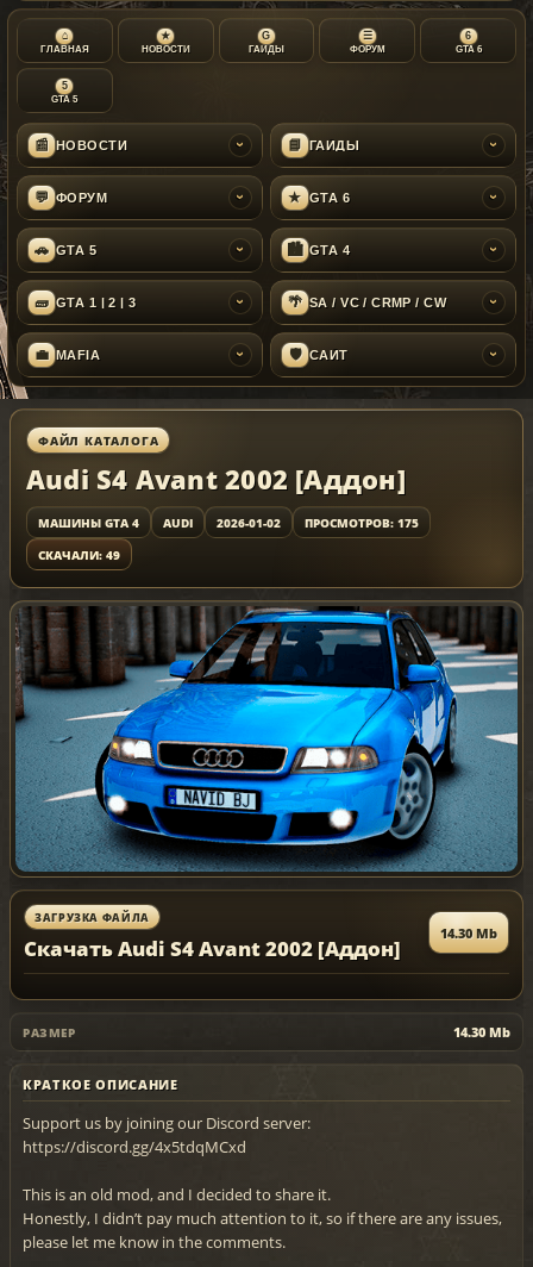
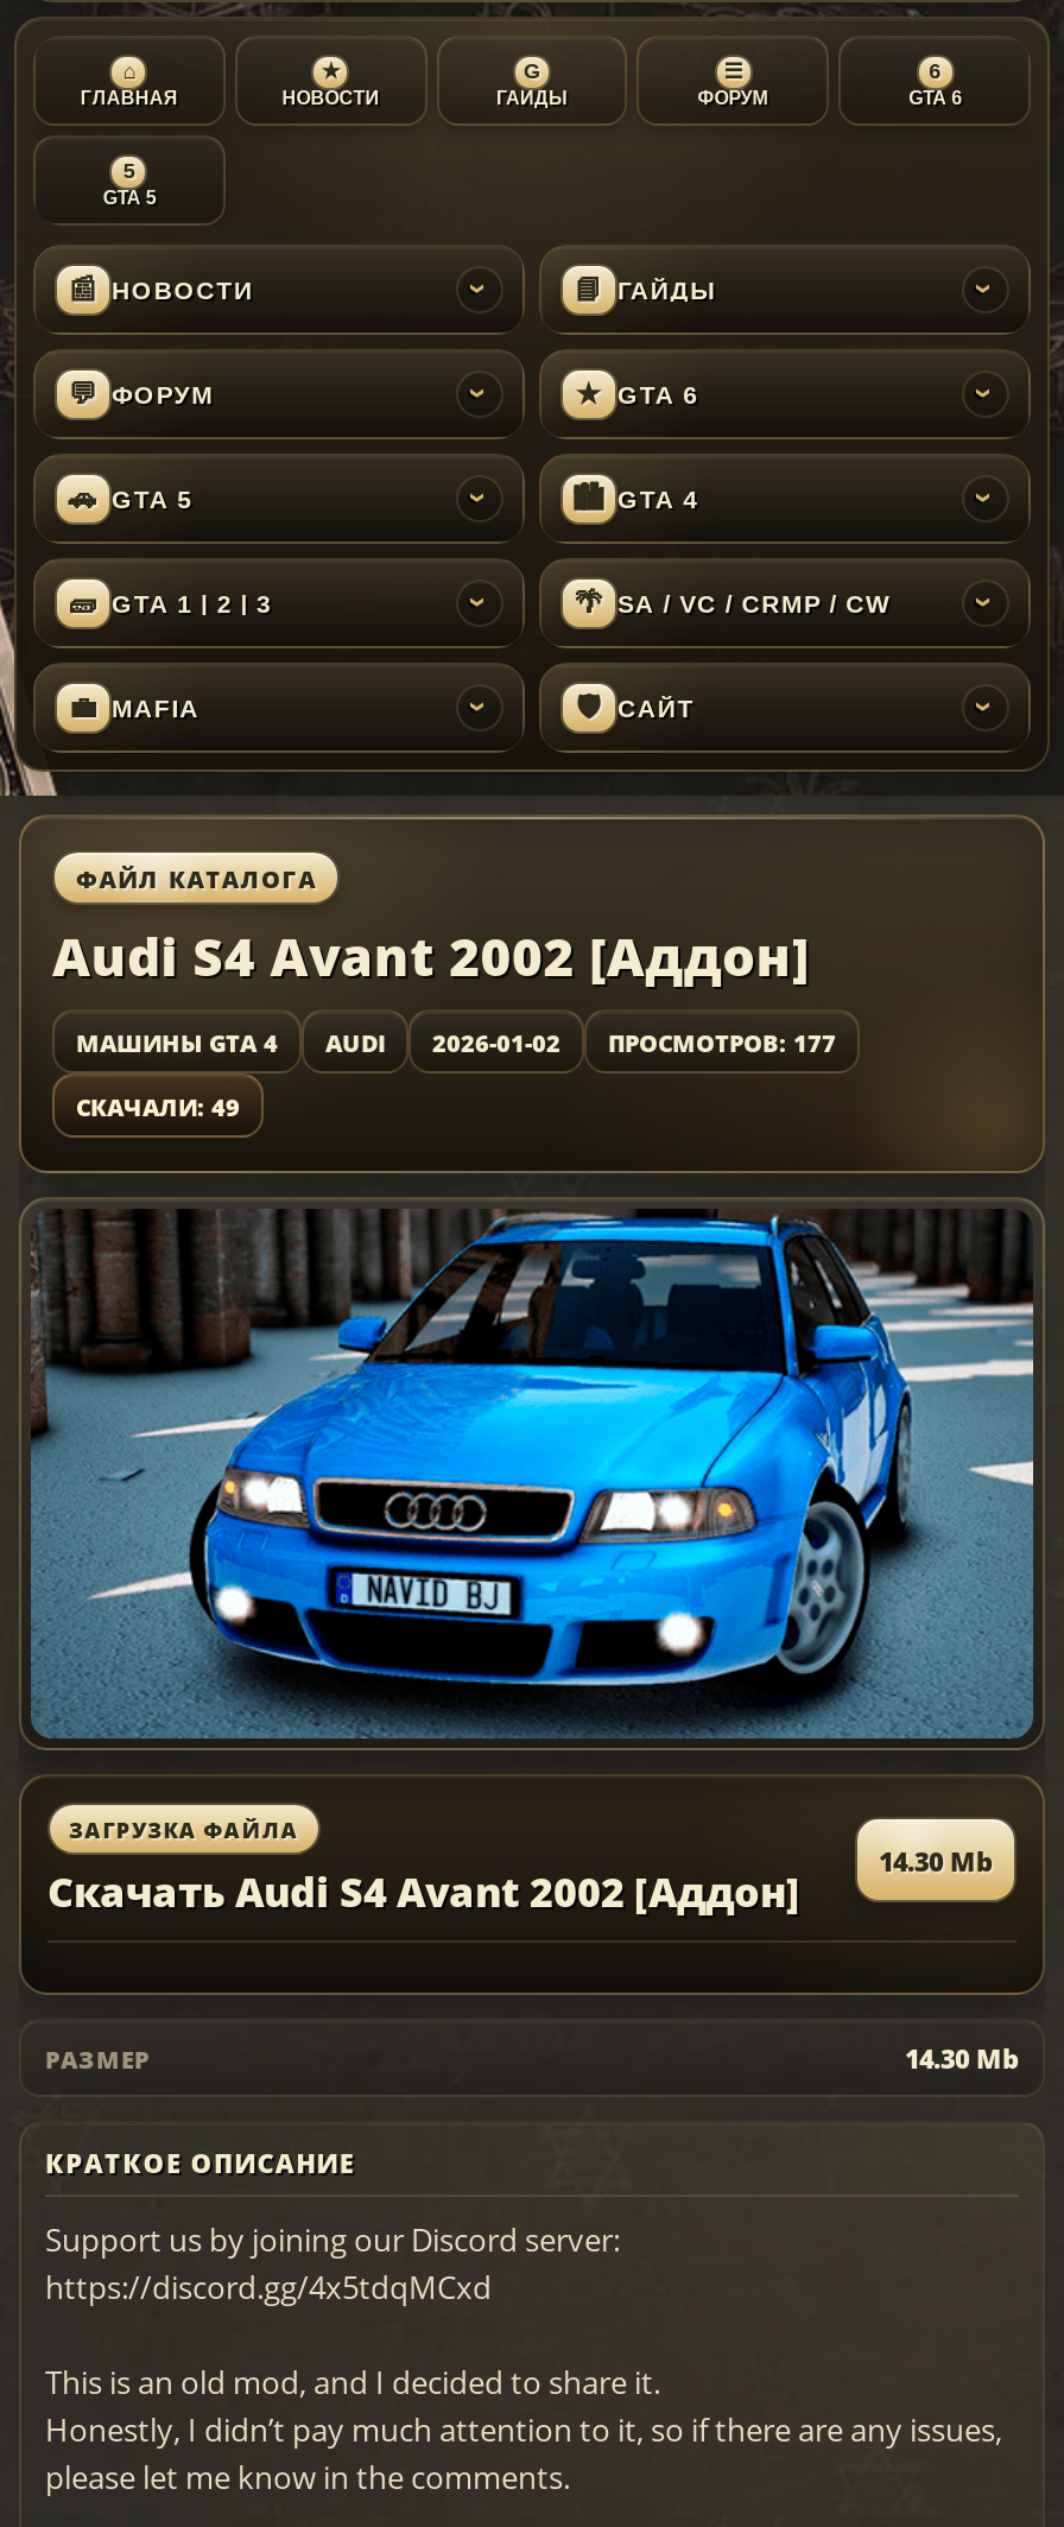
[305,514,419,530] ПРОСМОТРОВ: 175 -> [608,1025,836,1058] ПРОСМОТРОВ: 177

